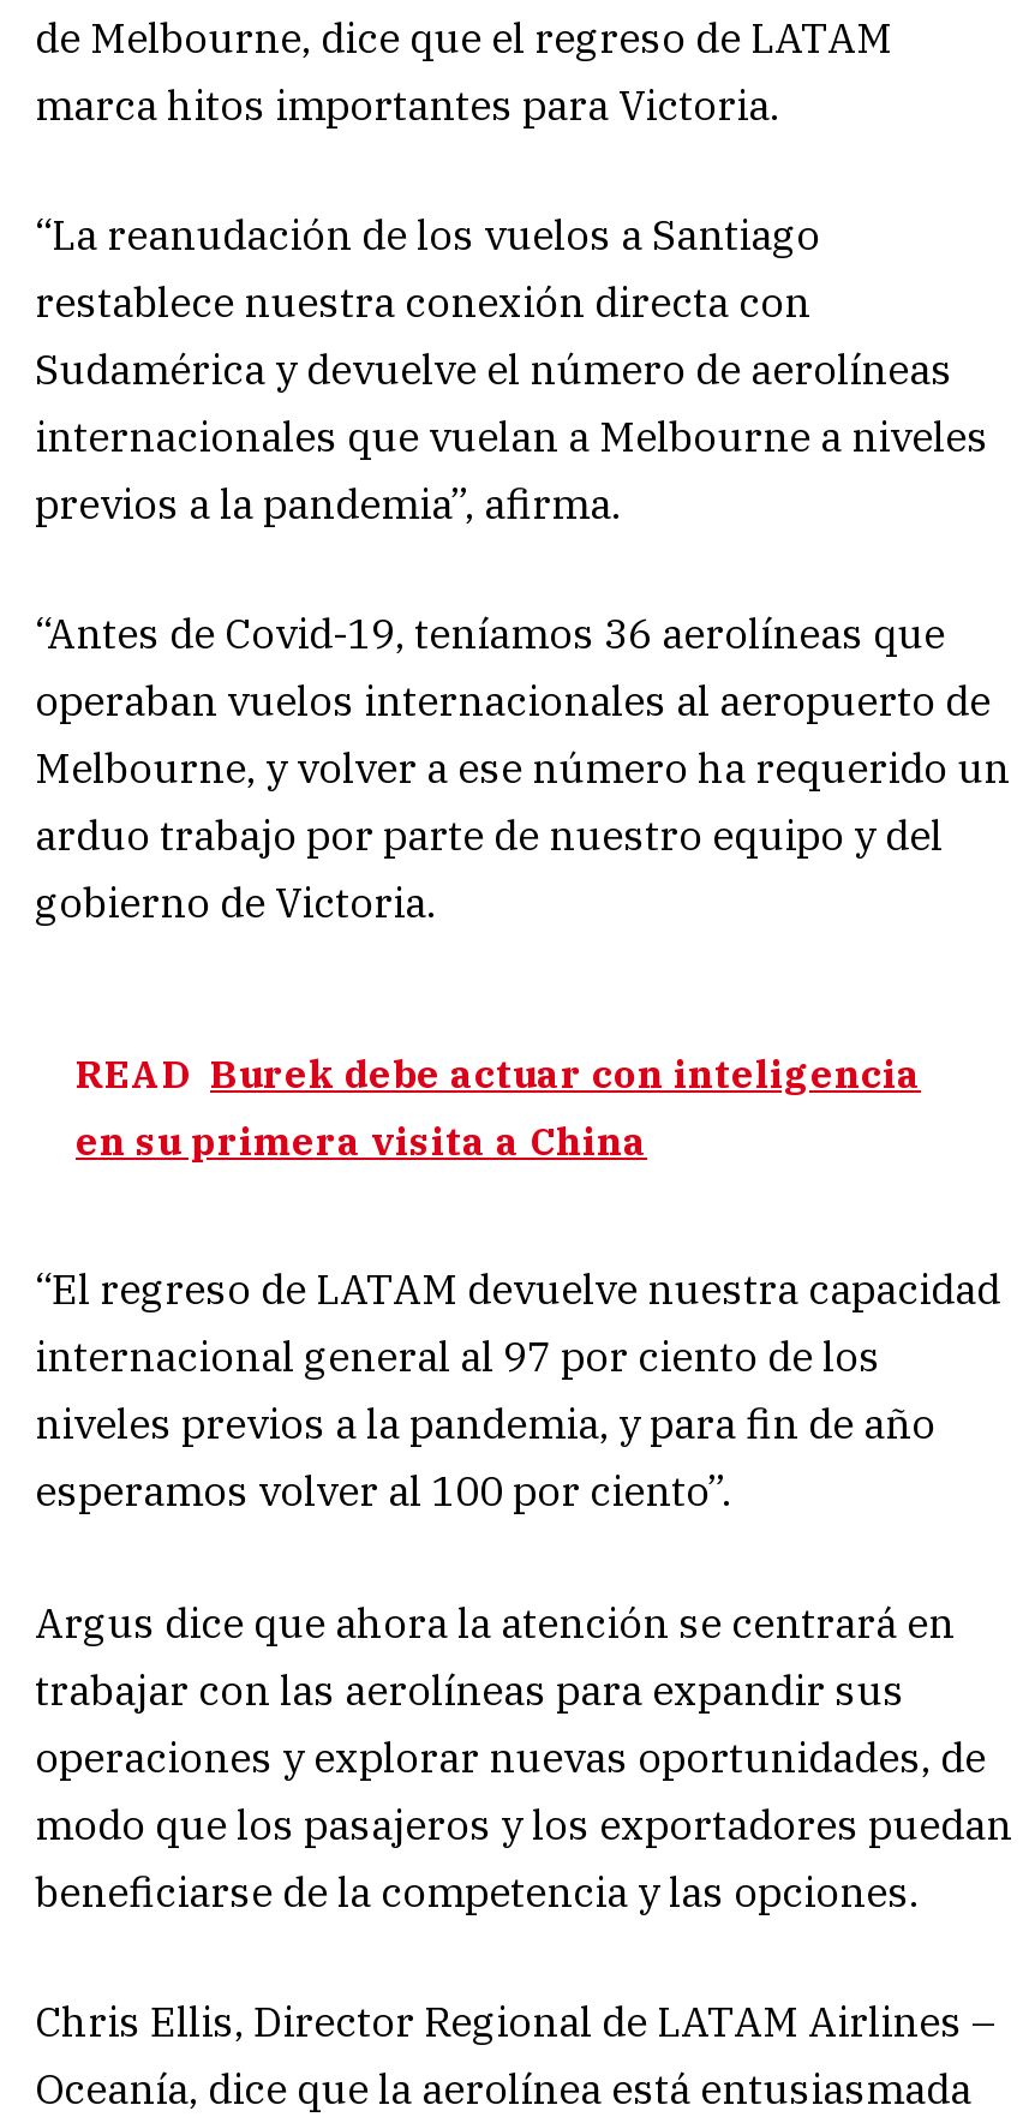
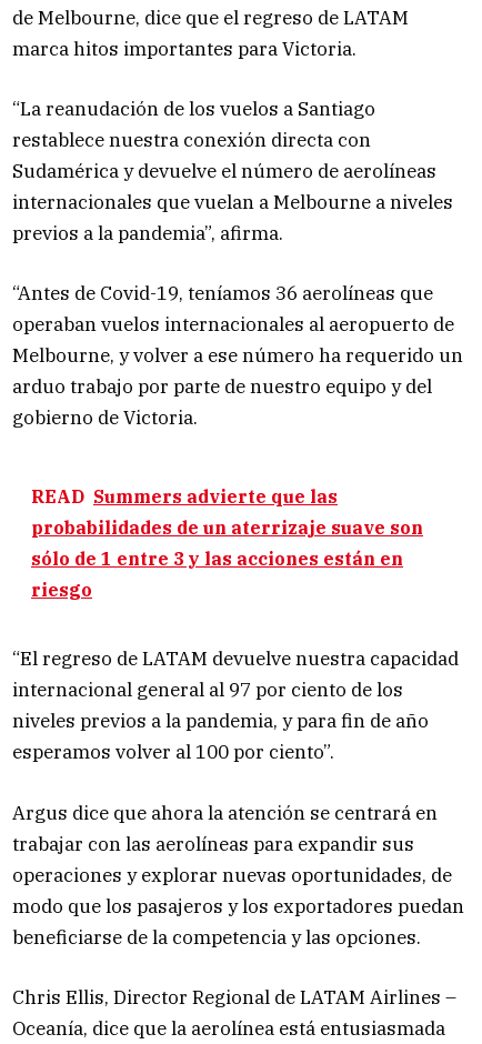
[76,1050,921,1165] READ Burek debe actuar con inteligencia | en su primera visita a China -> [31,486,423,601] READ Summers advierte que las | probabilidades de un aterrizaje suave son | sólo de 1 entre 3 y las acciones están en | riesgo

